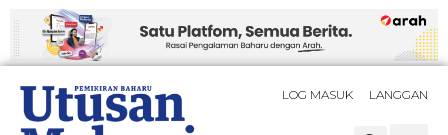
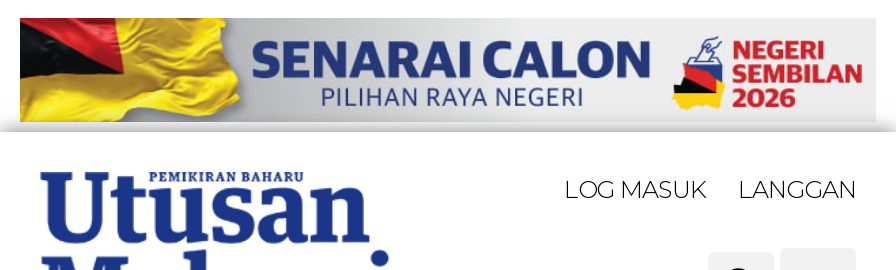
[10,9,436,61] [image] -> [18,16,864,124] [image]

